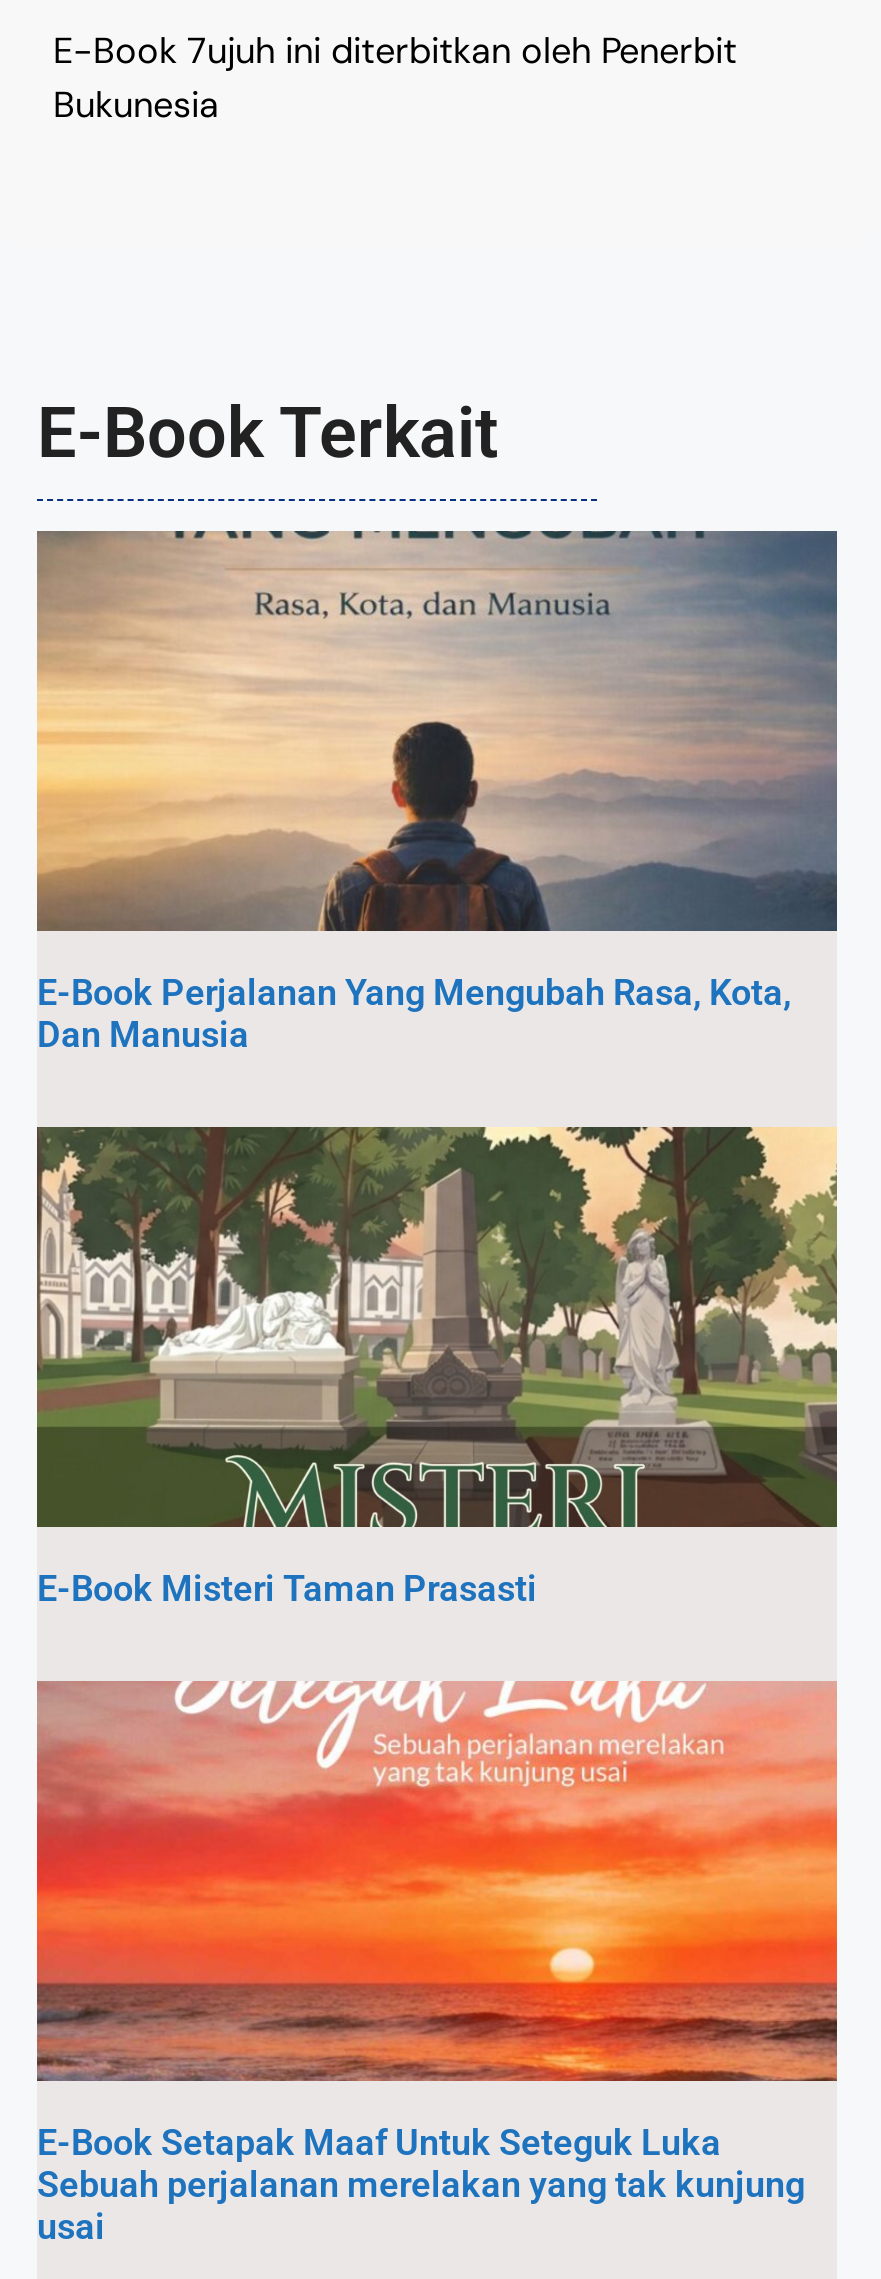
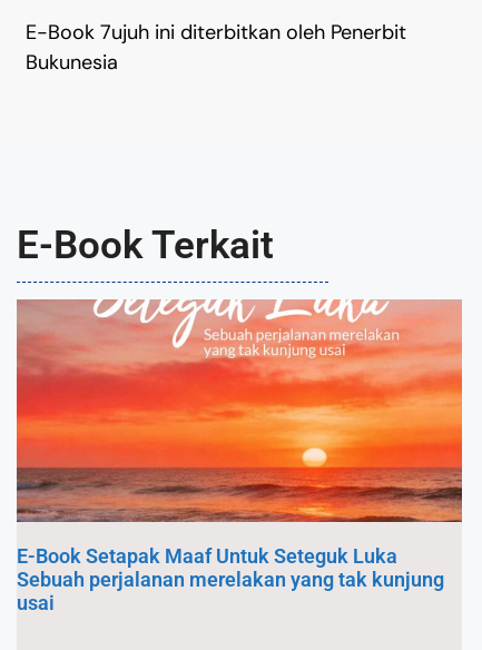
[35,529,839,1055] [image] | E-Book Perjalanan Yang Mengubah Rasa, Kota, | Dan Manusia -> none
[35,1125,839,1609] [image] | E-Book Misteri Taman Prasasti -> none

